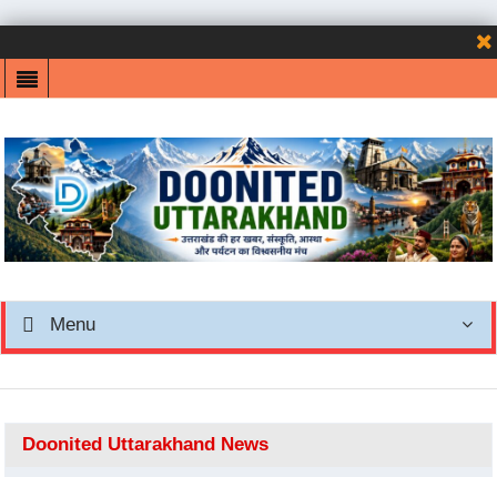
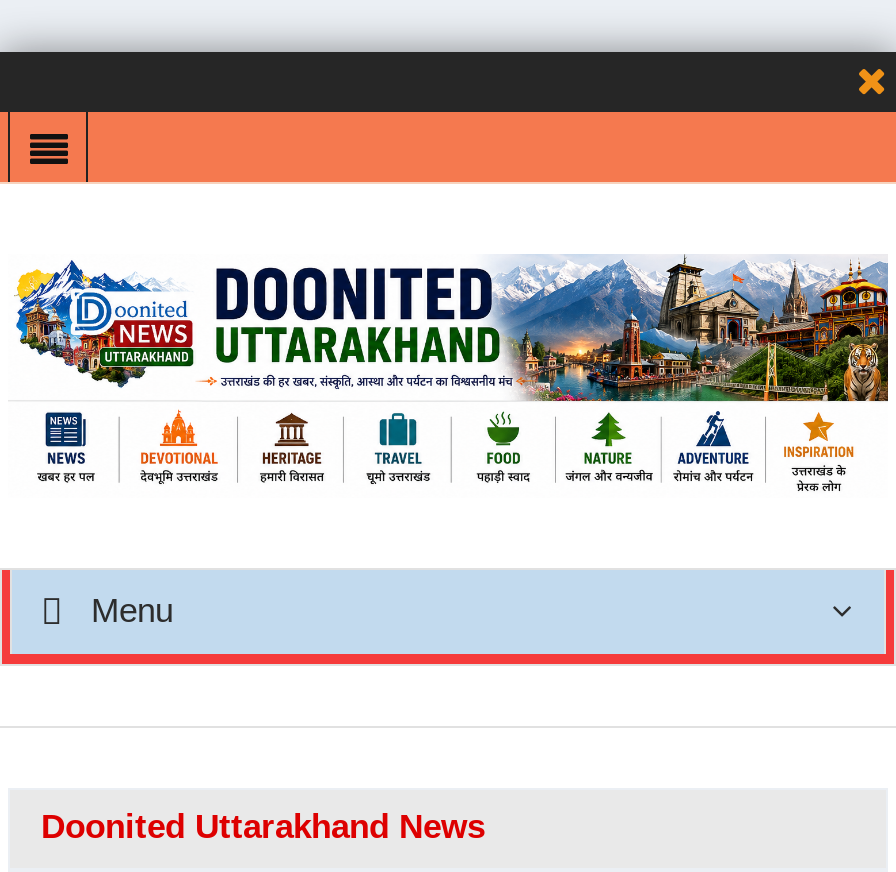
[3,136,494,263] [image] -> [8,254,888,494] [image]

